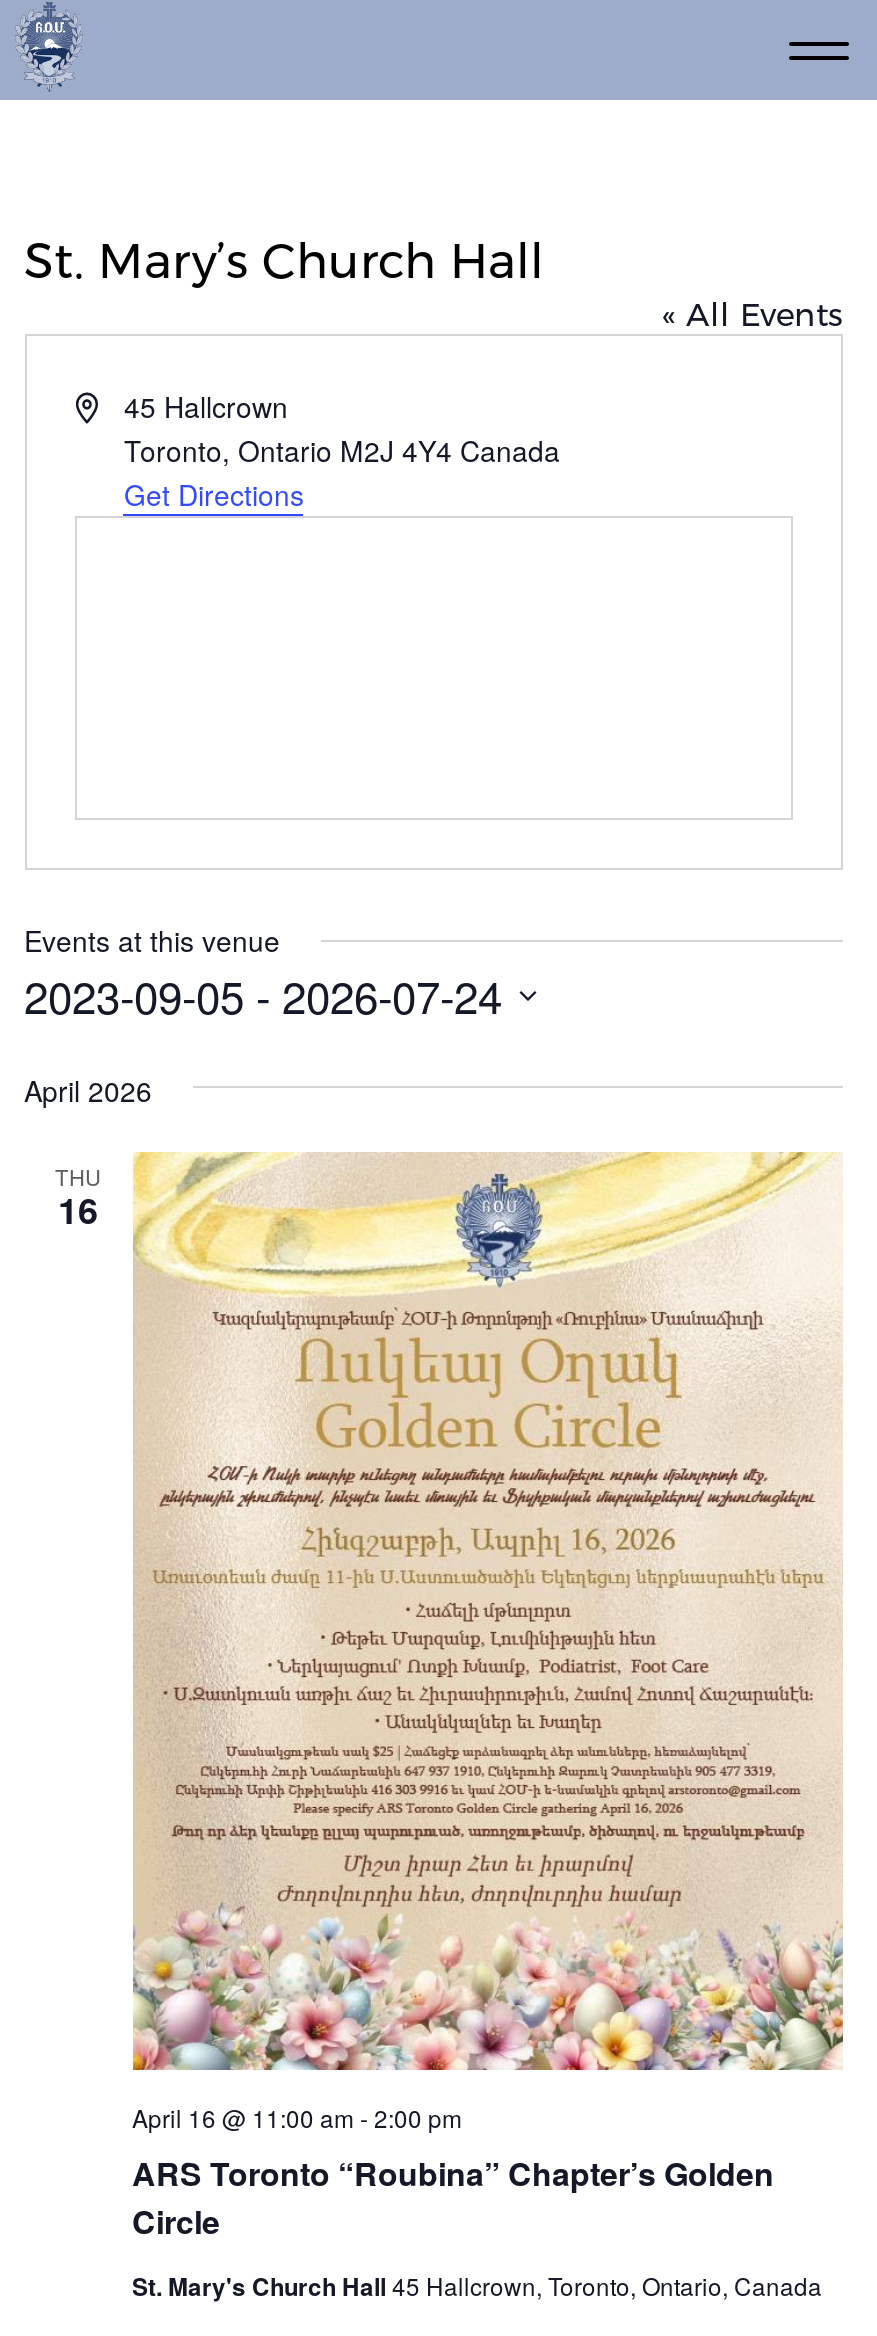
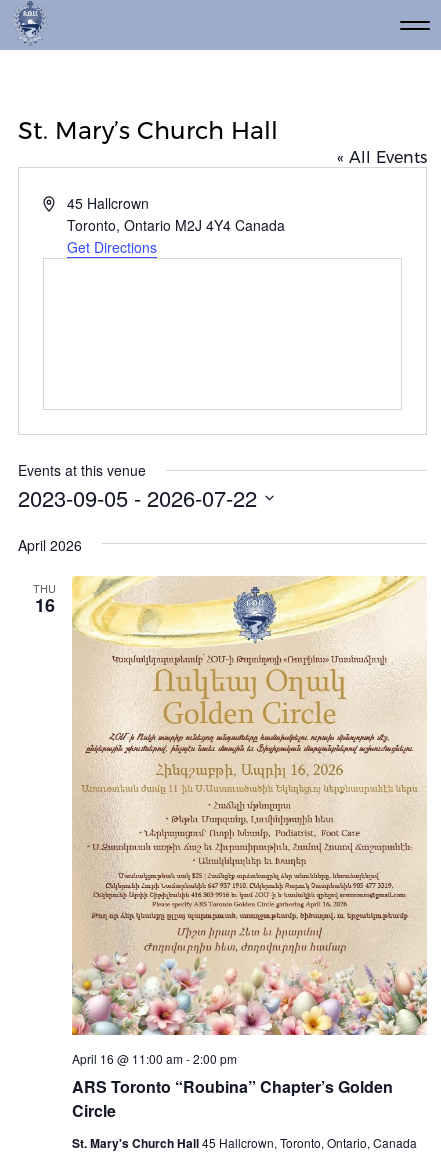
[24,964,502,1026] 2023-09-05 - 2026-07-24 -> [17,482,256,513] 2023-09-05 - 2026-07-22

